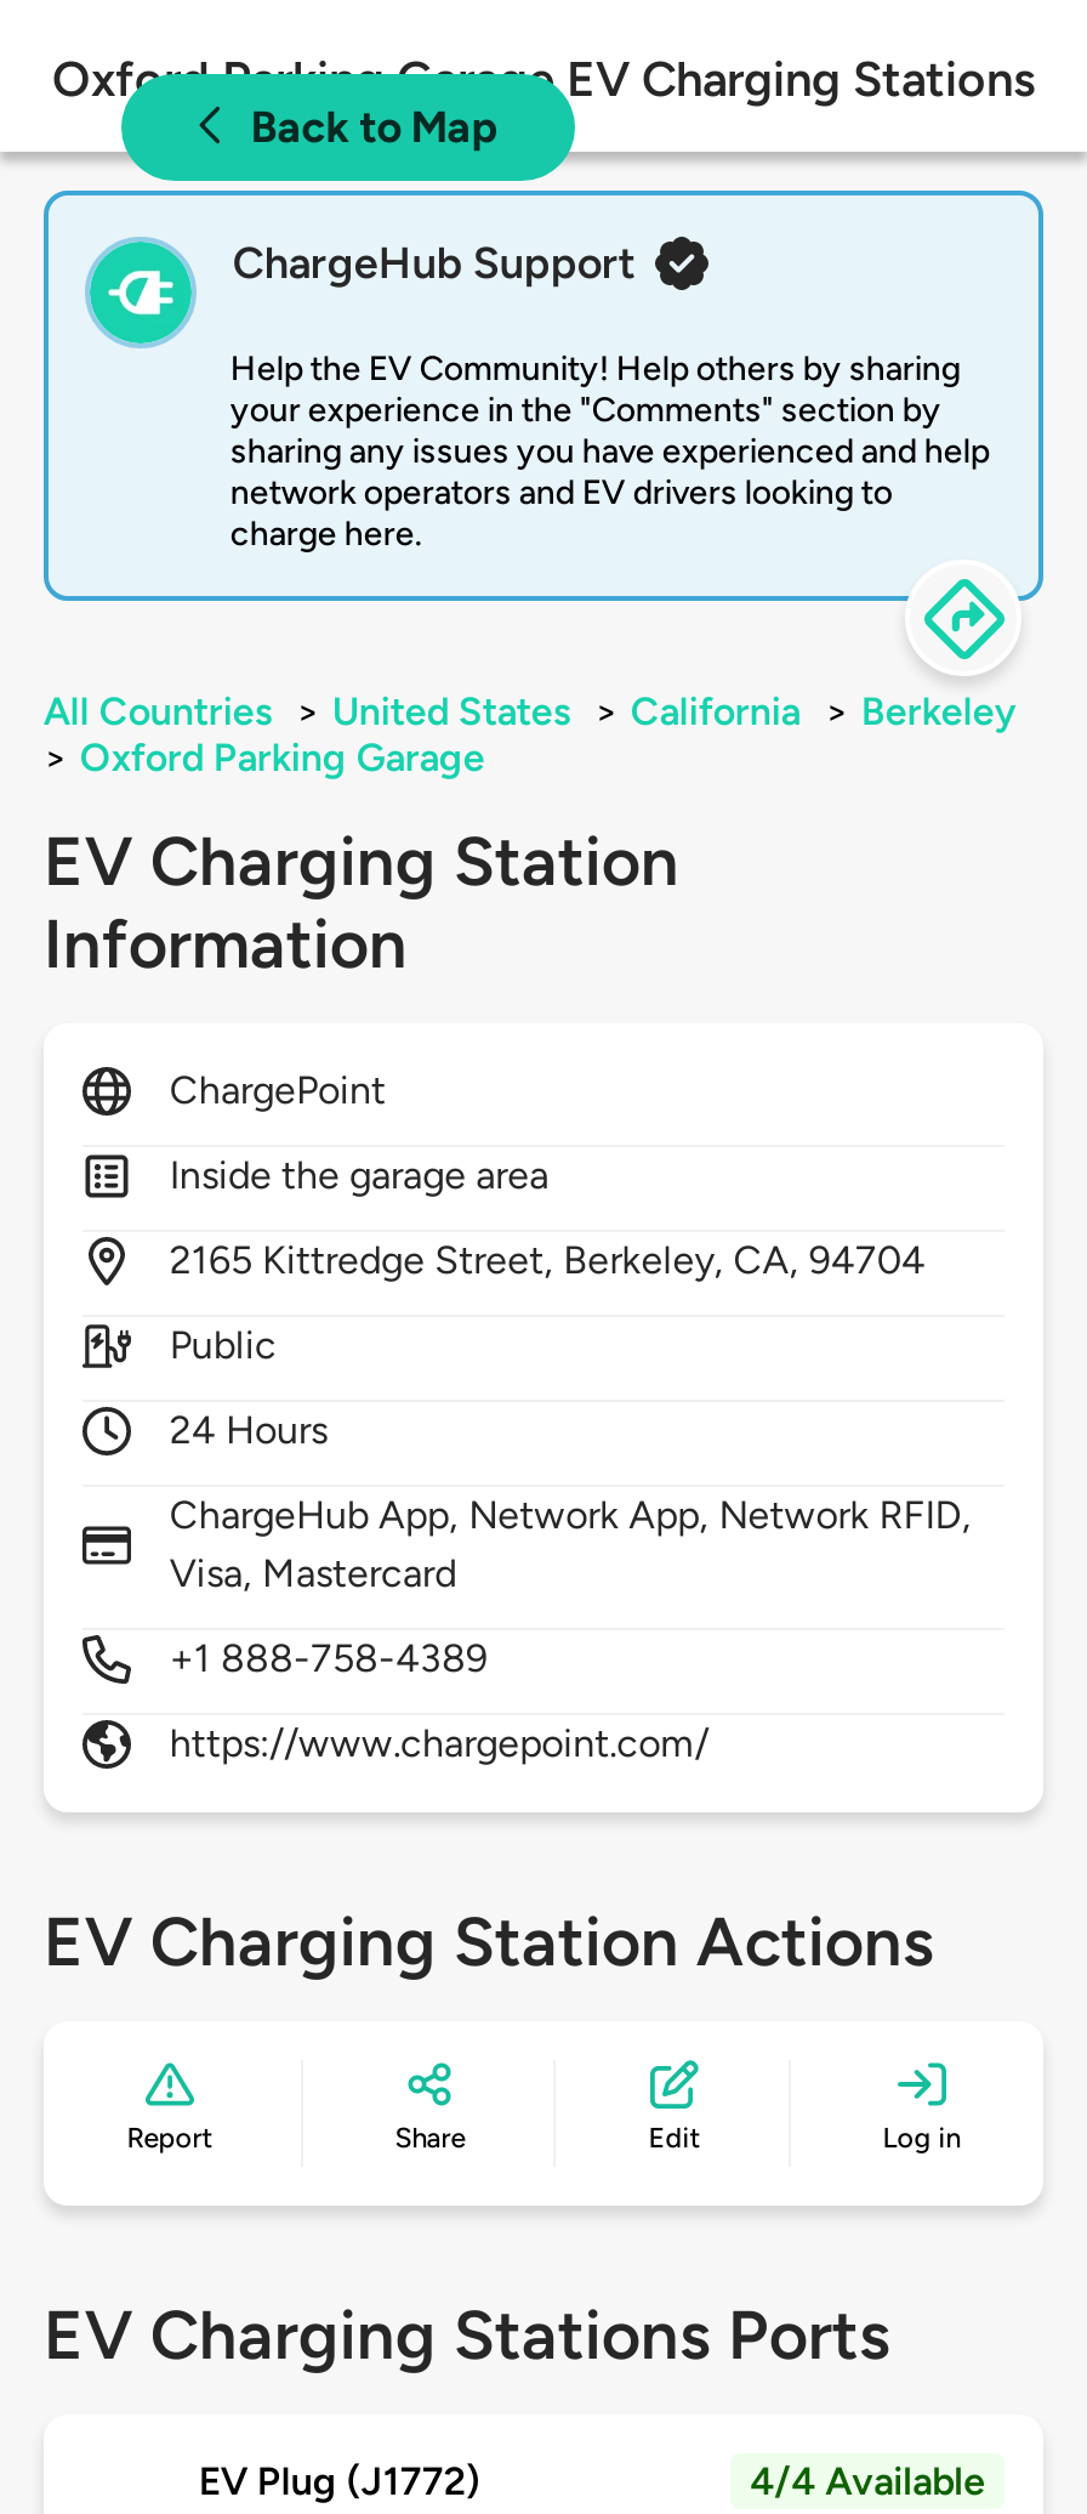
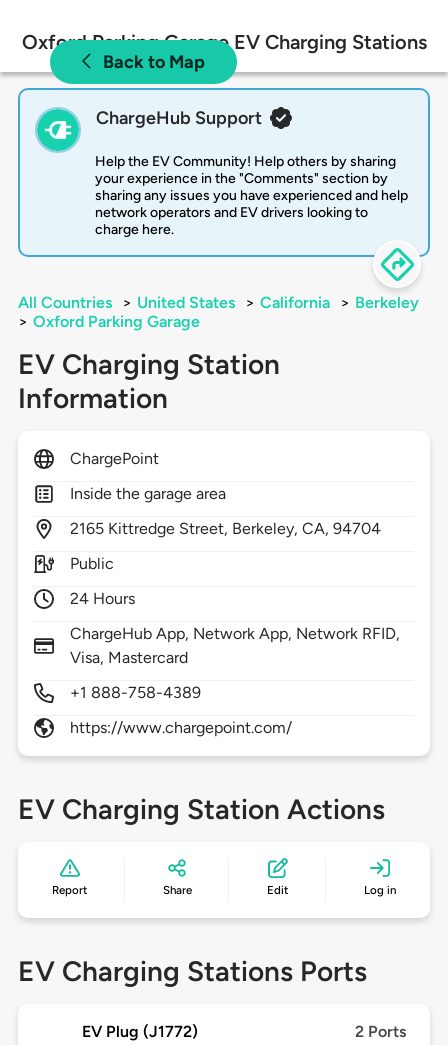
[750,2459,985,2505] 4/4 Available -> [355,1022,406,1041] 2 Ports

